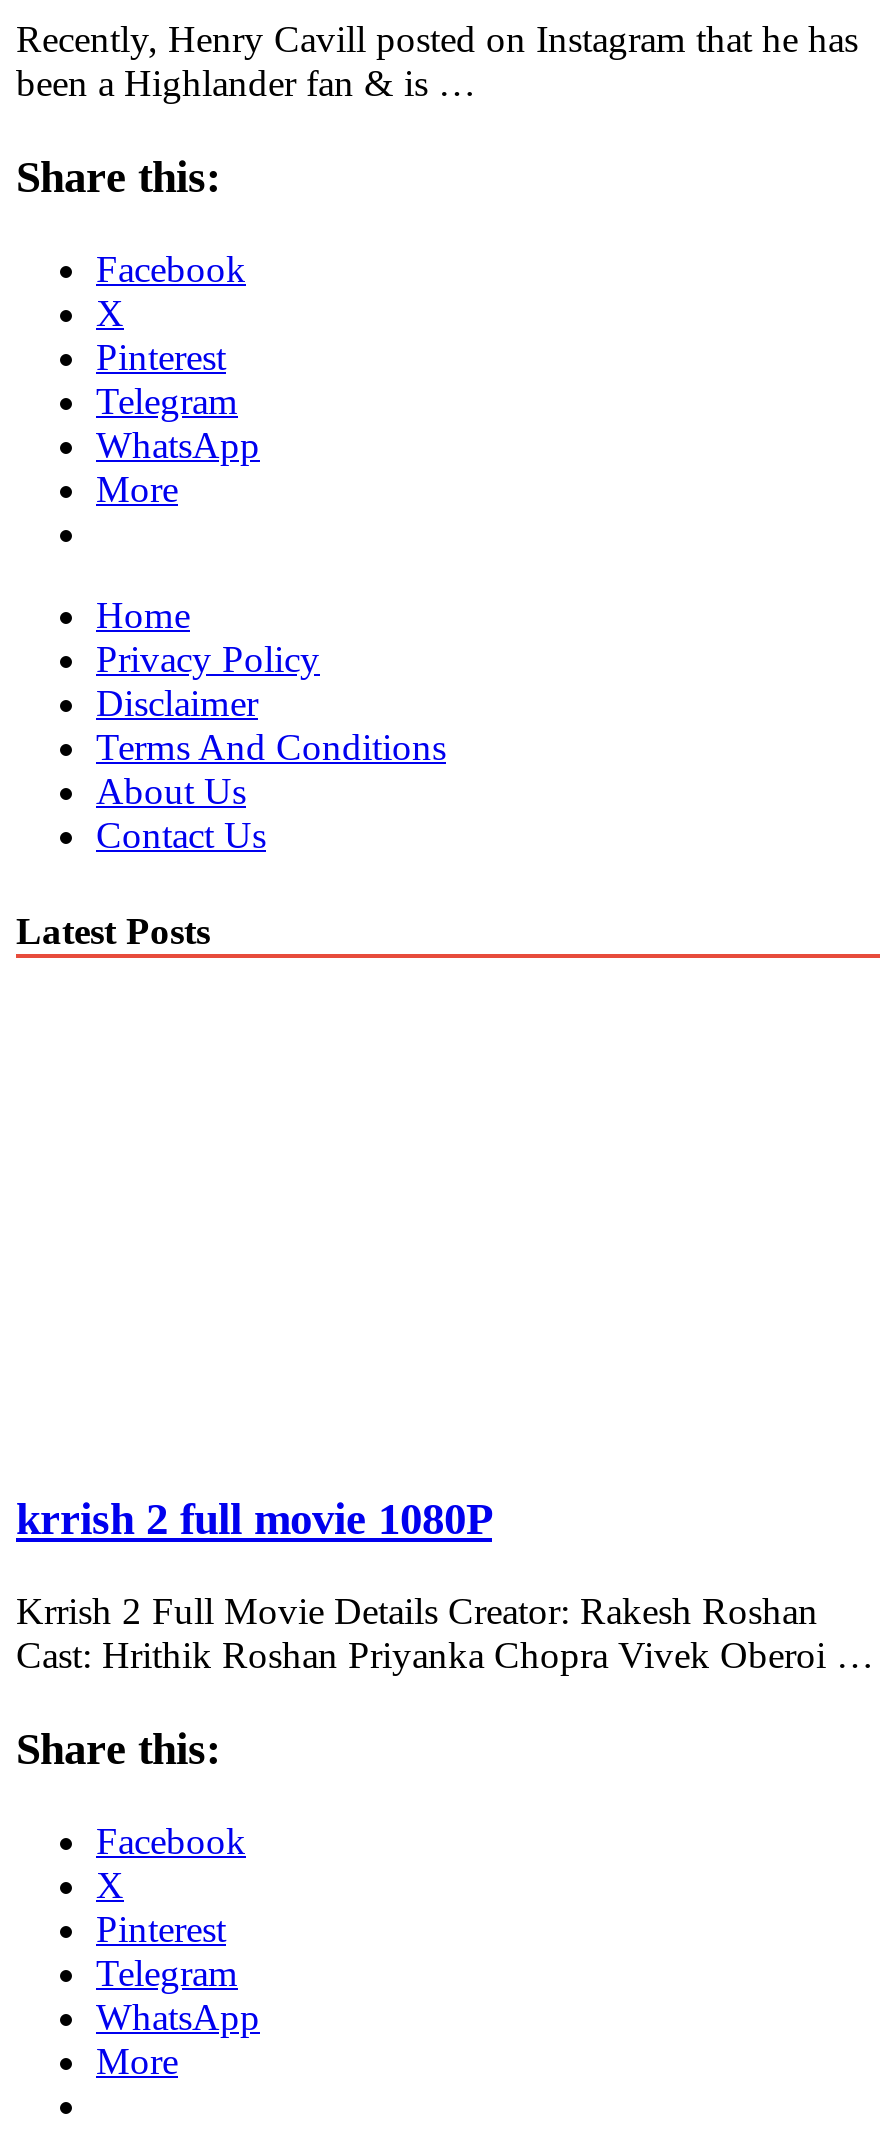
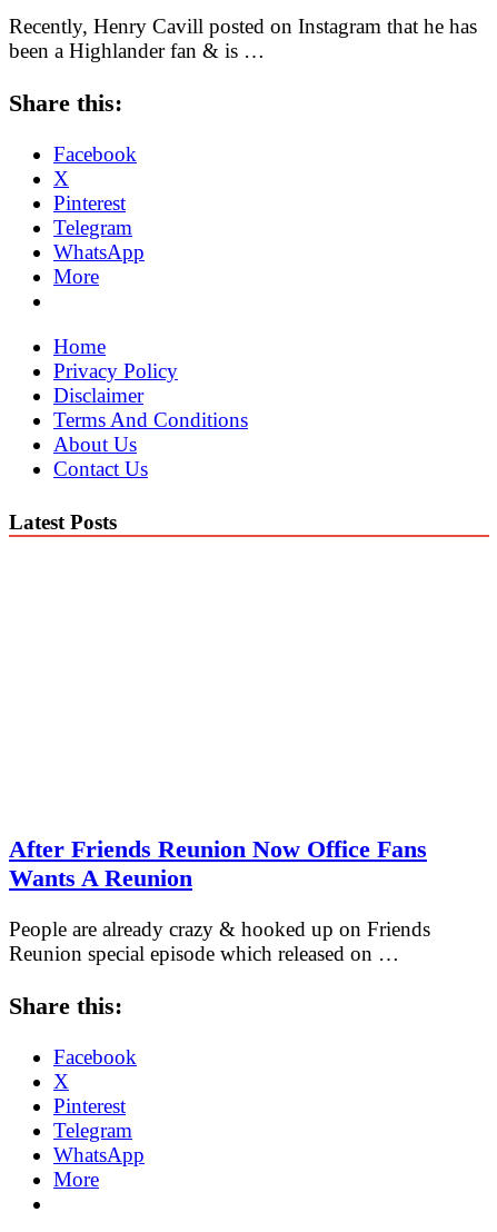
[16,1493,492,1543] krrish 2 full movie 1080P -> [9,835,427,891] After Friends Reunion Now Office Fans | Wants A Reunion
[16,1590,874,1676] Krrish 2 Full Movie Details Creator: Rakesh Roshan | Cast: Hrithik Roshan Priyanka Chopra Vivek Oberoi … -> [9,918,430,965] People are already crazy & hooked up on Friends | Reunion special episode which released on …

